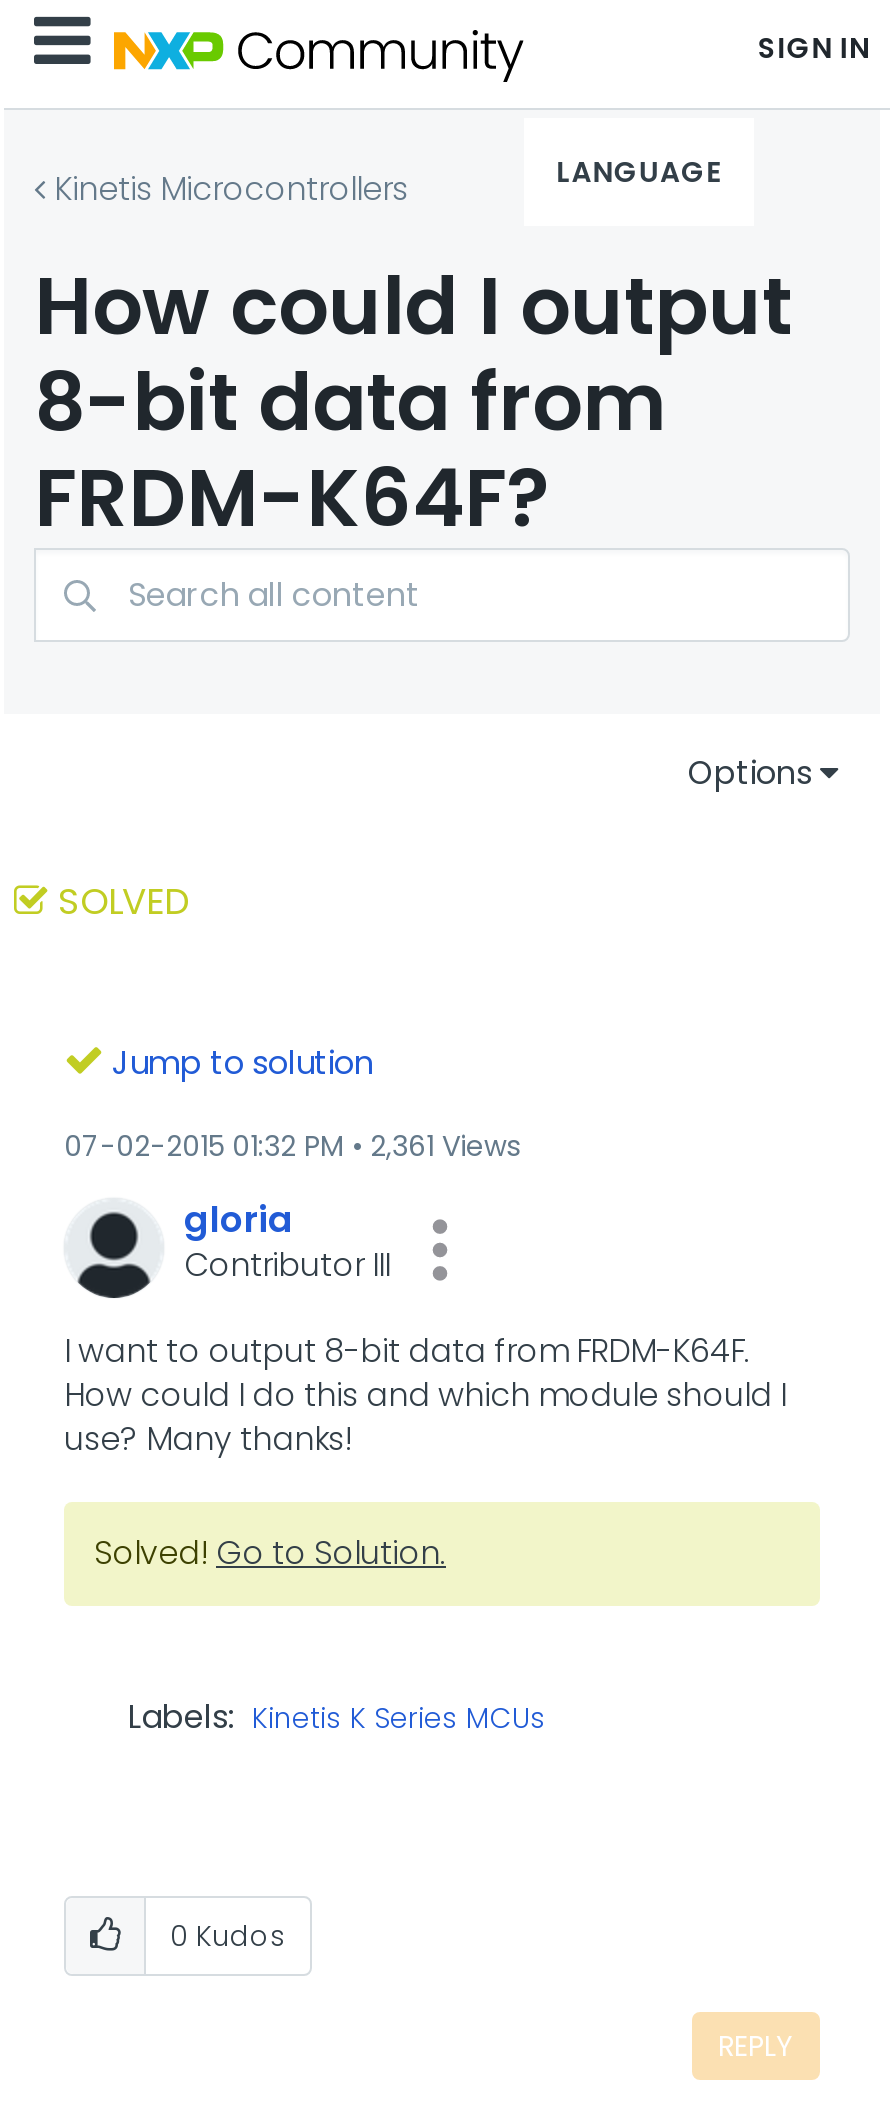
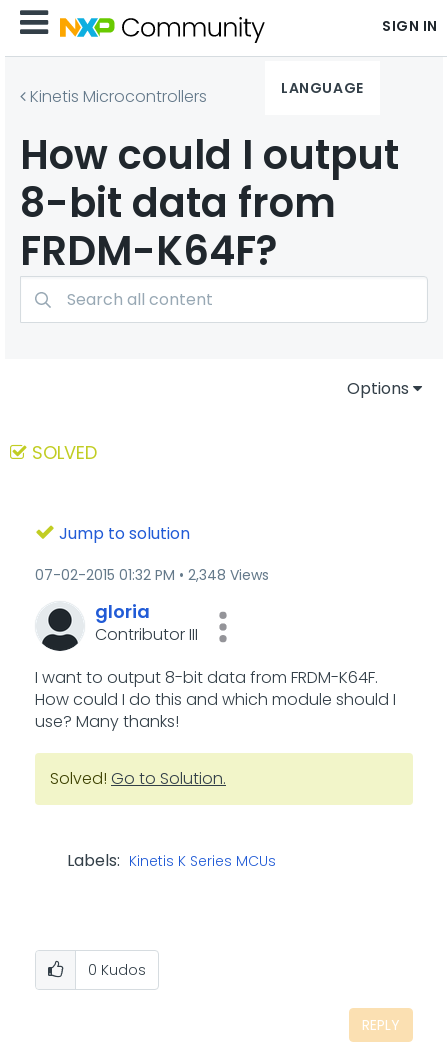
[64,1126,520,1166] 07-02-2015 01:32 PM 2,361 Views -> [35,565,269,585] 07-02-2015 01:32 PM 2,348 Views

